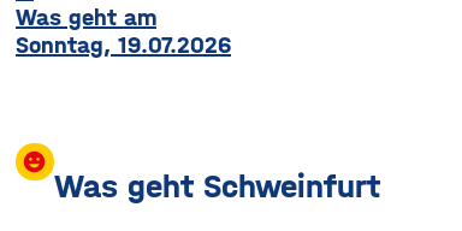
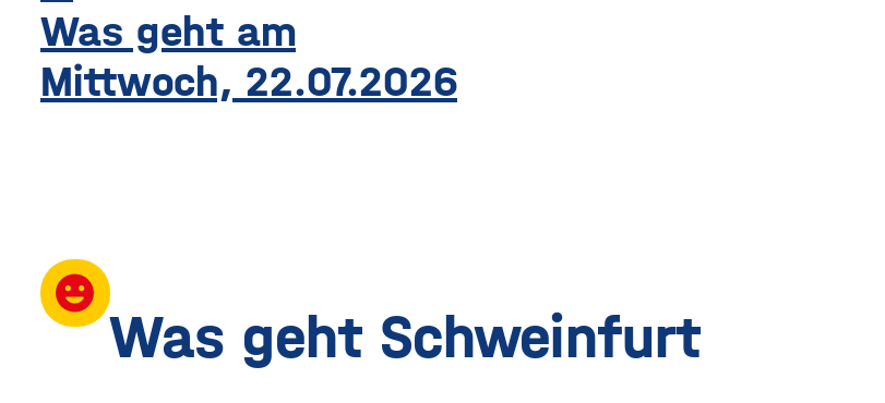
[16,31,231,58] Sonntag, 19.07.2026 -> [40,56,457,106] Mittwoch, 22.07.2026

